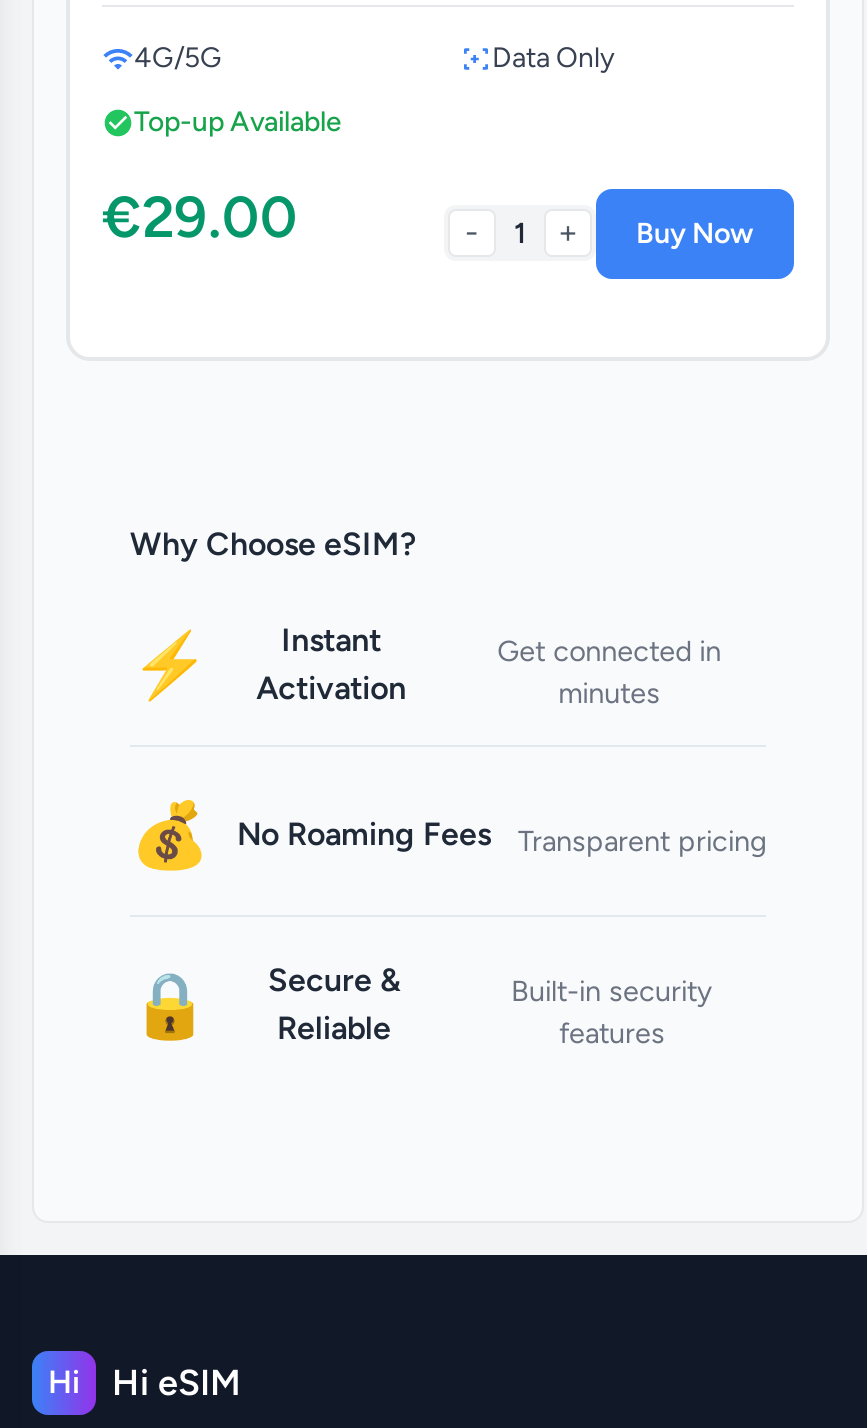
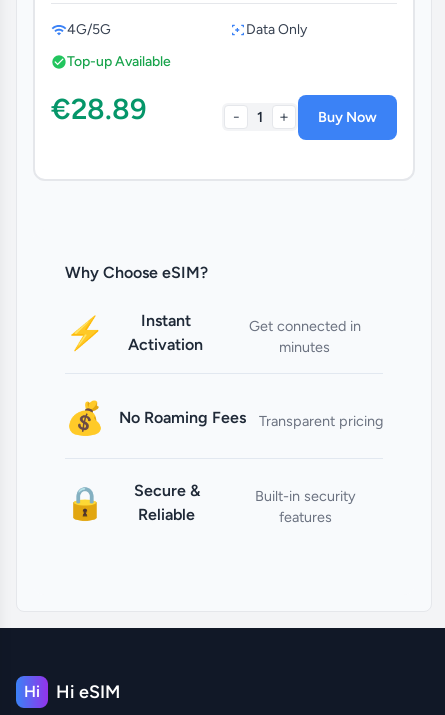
[102,183,298,251] €29.00 -> [51,92,147,126] €28.89

